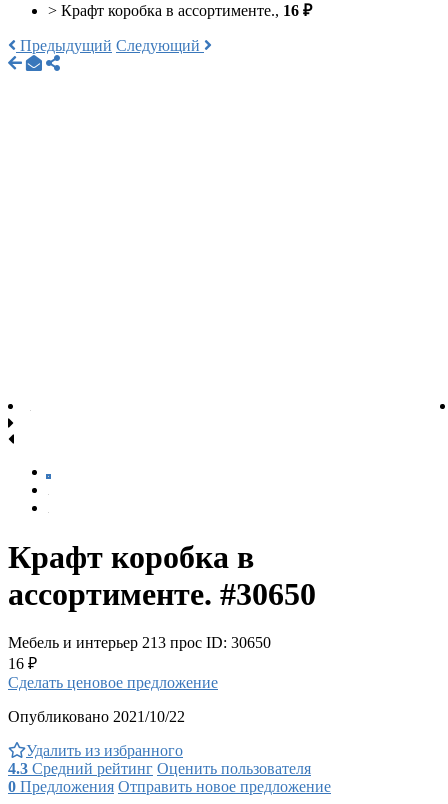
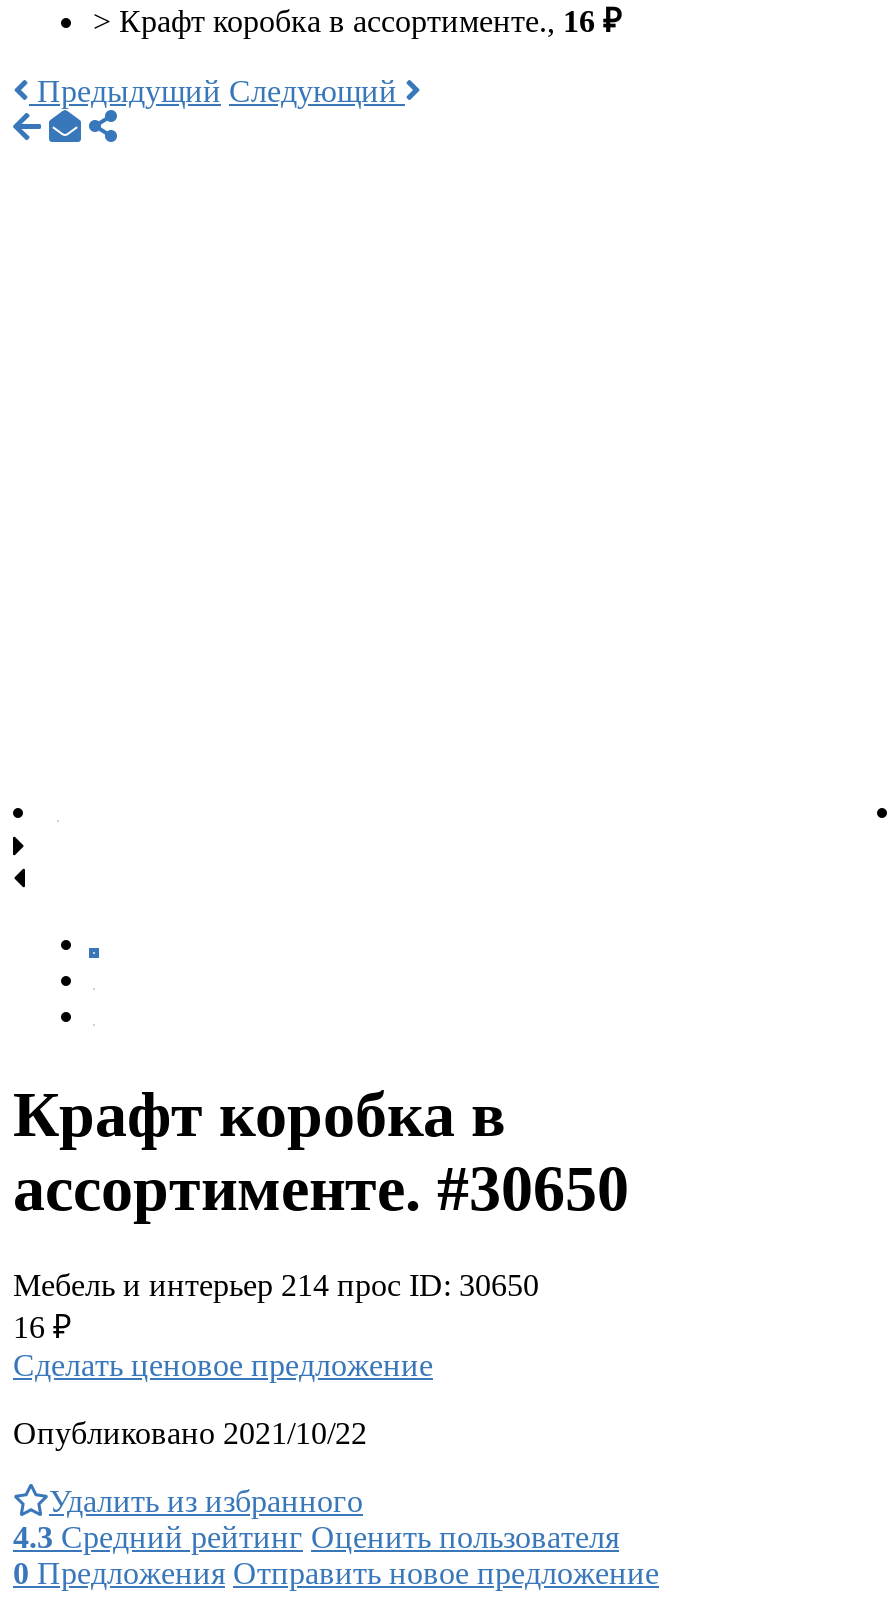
[8,634,271,651] Мебель и интерьер 213 прос ID: 30650 -> [13,1268,539,1302] Мебель и интерьер 214 прос ID: 30650

